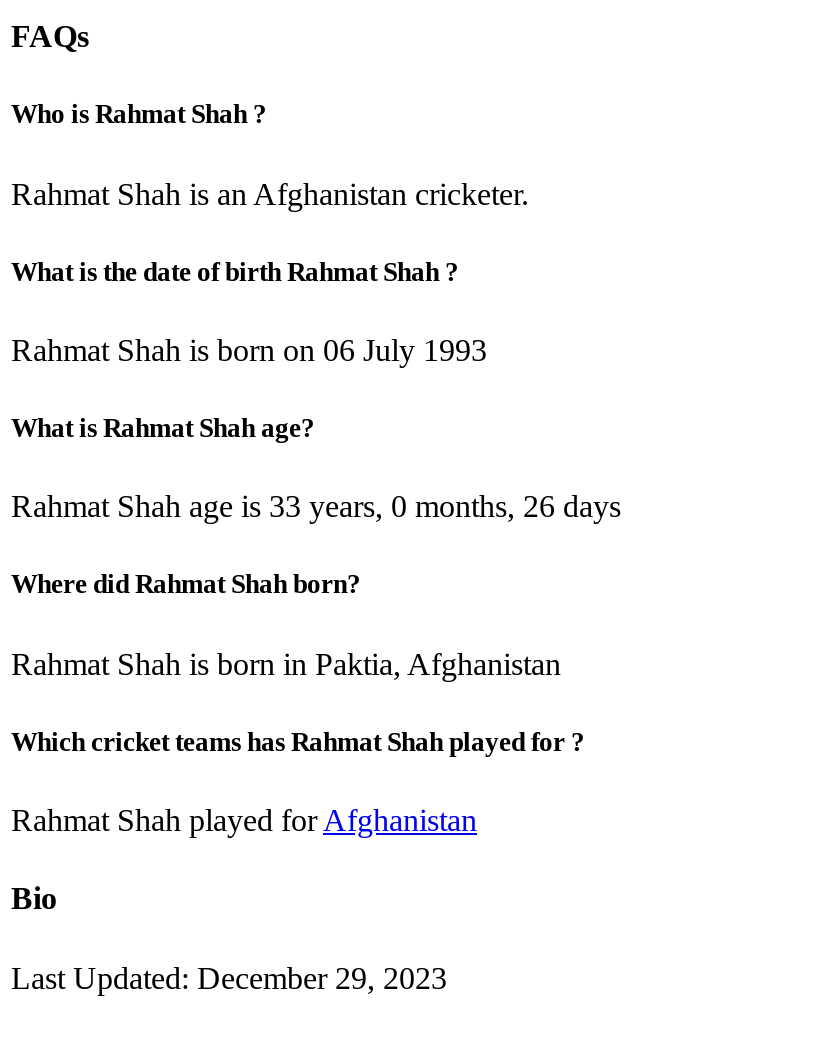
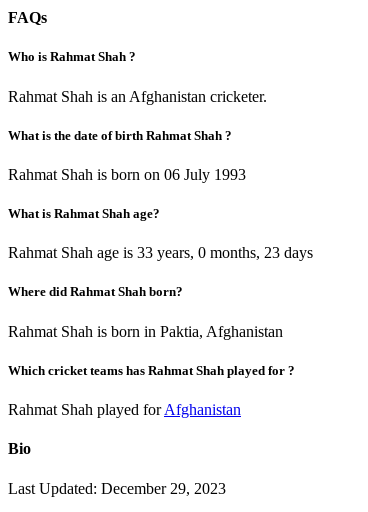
[11,490,621,524] Rahmat Shah age is 33 years, 0 months, 26 days -> [8,244,313,261] Rahmat Shah age is 33 years, 0 months, 23 days

